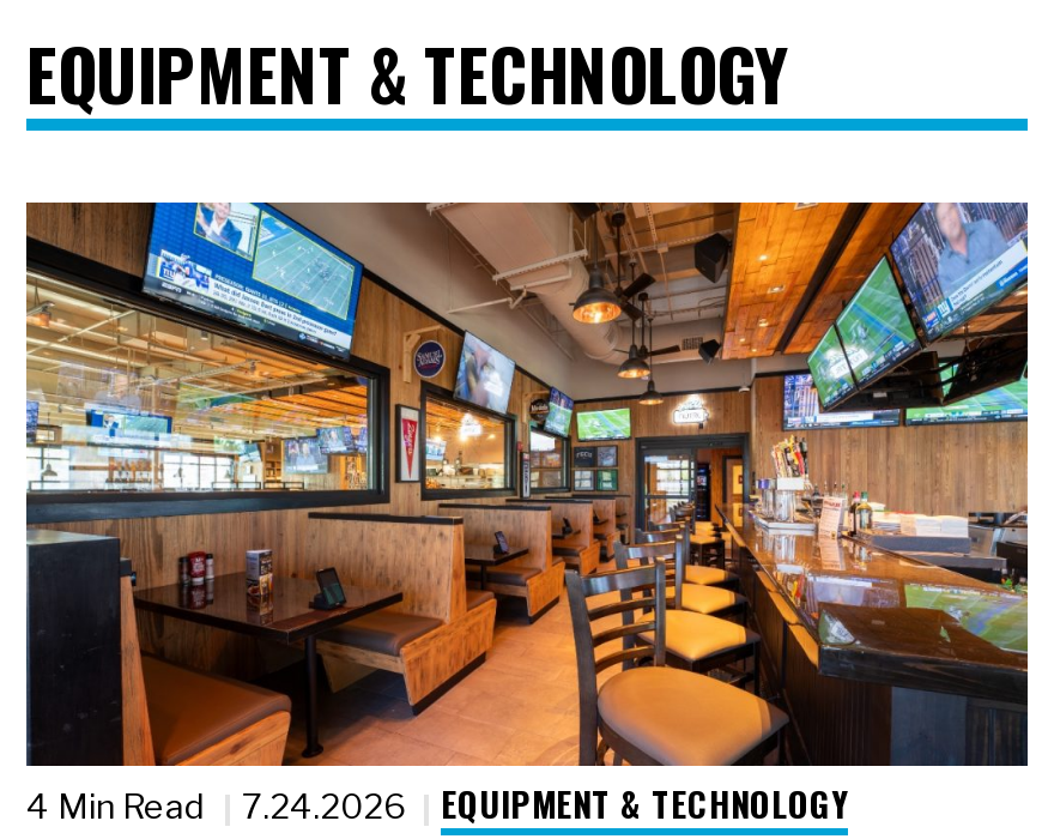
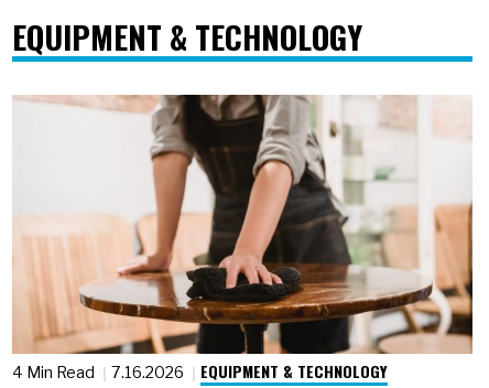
[24,199,1030,827] [image] | 4 Min Read 7.24.2026 EQUIPMENT & TECHNOLOGY -> [12,94,474,382] [image] | 4 Min Read 7.16.2026 EQUIPMENT & TECHNOLOGY

